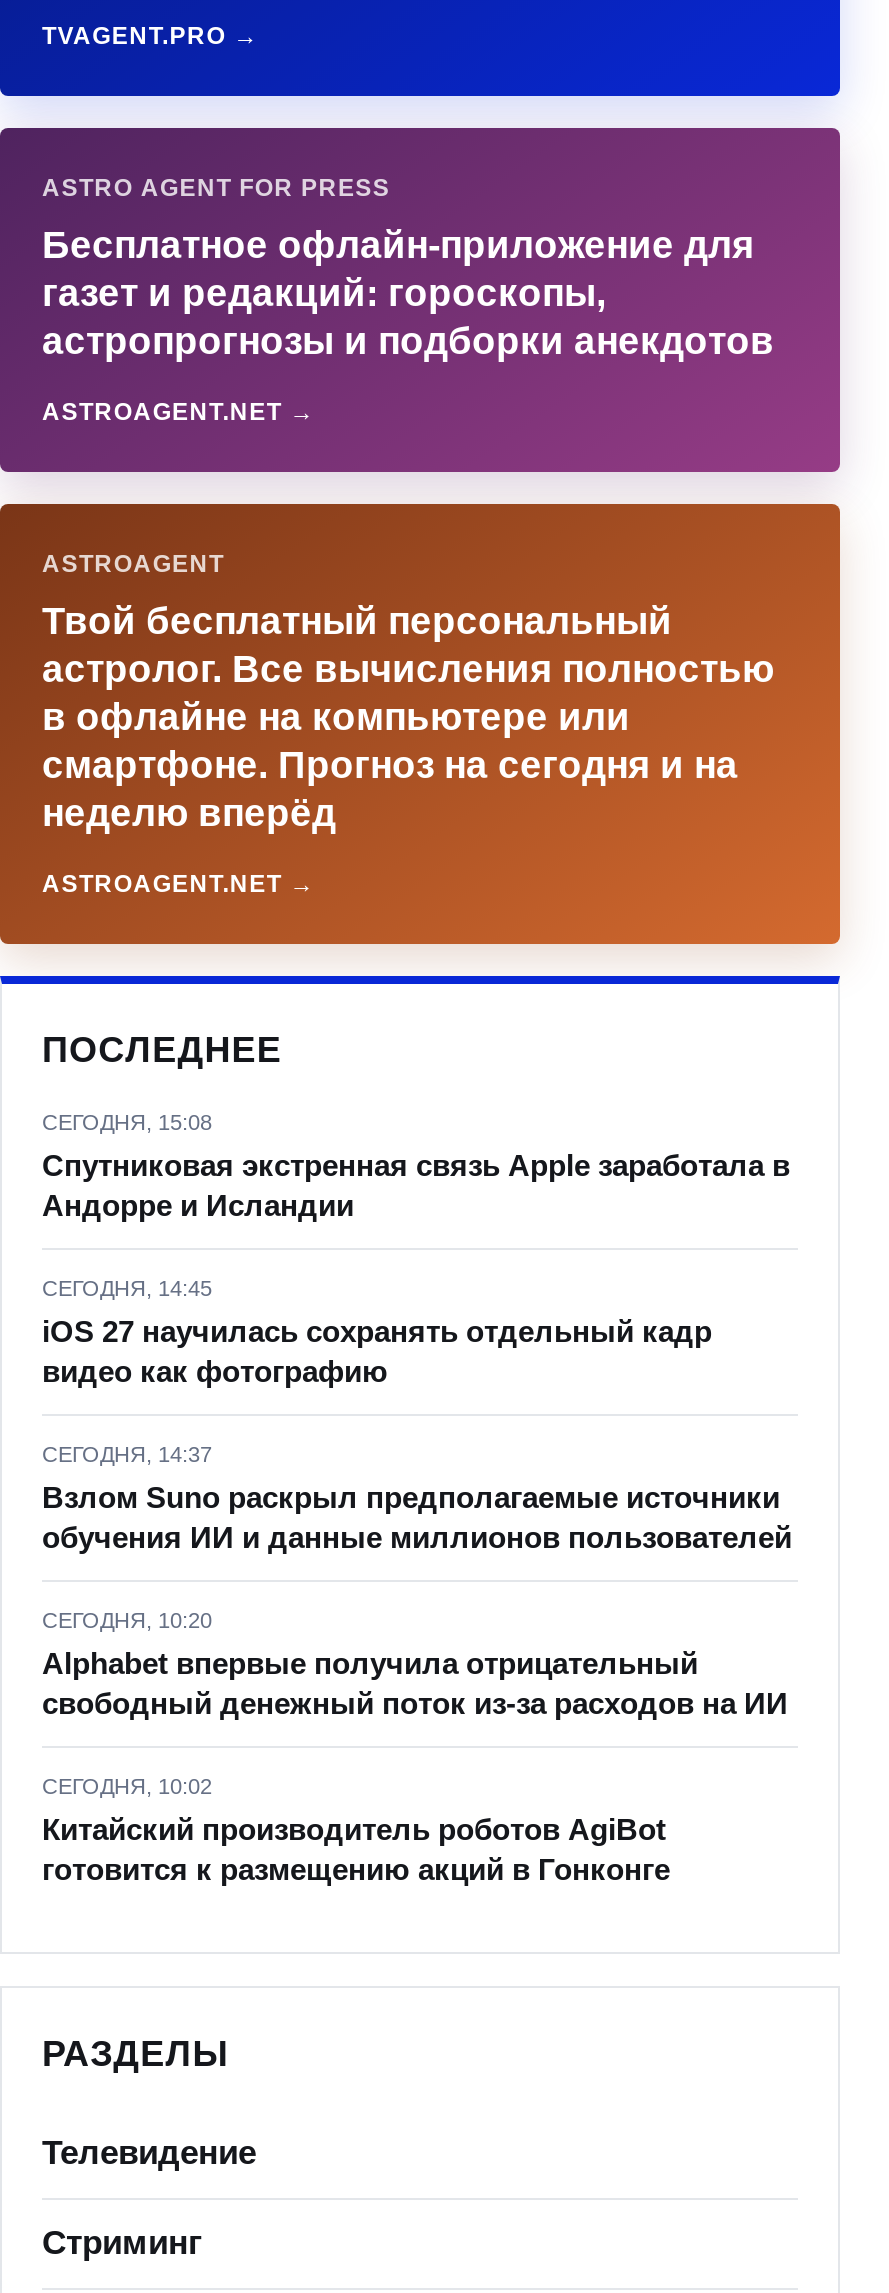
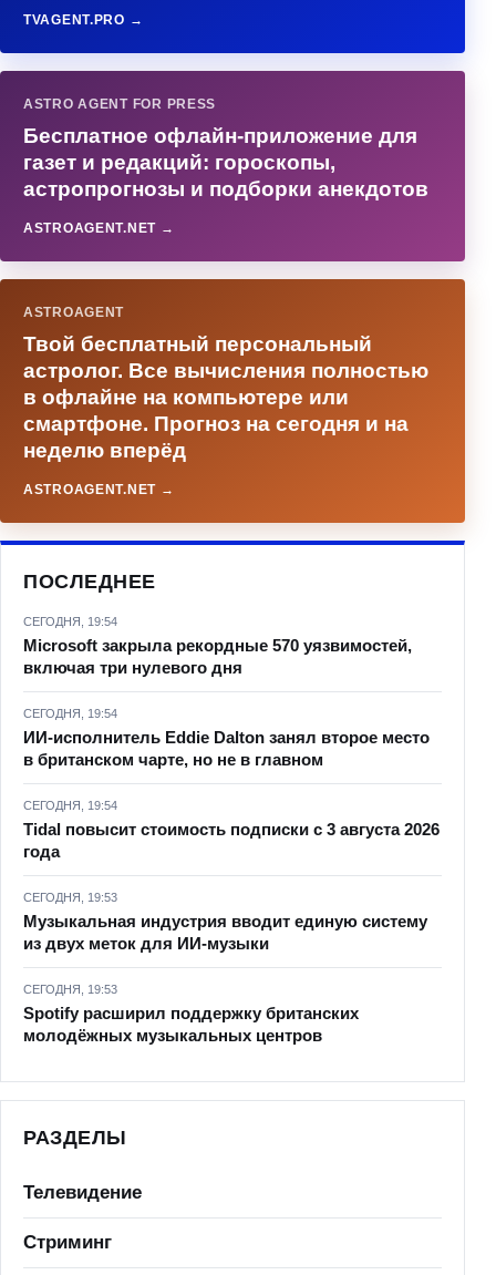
[42,1110,790,1222] СЕГОДНЯ, 15:08 | Спутниковая экстренная связь Apple заработала в | Андорре и Исландии -> [23,615,412,677] СЕГОДНЯ, 19:54 | Microsoft закрыла рекордные 570 уязвимостей, | включая три нулевого дня
[42,1276,712,1388] СЕГОДНЯ, 14:45 | iOS 27 научилась сохранять отдельный кадр | видео как фотографию -> [23,707,430,769] СЕГОДНЯ, 19:54 | ИИ-исполнитель Eddie Dalton занял второе место | в британском чарте, но не в главном
[42,1442,792,1554] СЕГОДНЯ, 14:37 | Взлом Suno раскрыл предполагаемые источники | обучения ИИ и данные миллионов пользователей -> [23,799,440,861] СЕГОДНЯ, 19:54 | Tidal повысит стоимость подписки с 3 августа 2026 | года
[42,1608,788,1720] СЕГОДНЯ, 10:20 | Alphabet впервые получила отрицательный | свободный денежный поток из-за расходов на ИИ -> [23,891,427,953] СЕГОДНЯ, 19:53 | Музыкальная индустрия вводит единую систему | из двух меток для ИИ-музыки
[42,1774,670,1886] СЕГОДНЯ, 10:02 | Китайский производитель роботов AgiBot | готовится к размещению акций в Гонконге -> [23,983,359,1045] СЕГОДНЯ, 19:53 | Spotify расширил поддержку британских | молодёжных музыкальных центров

